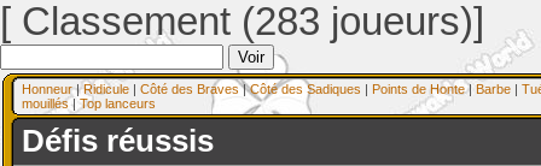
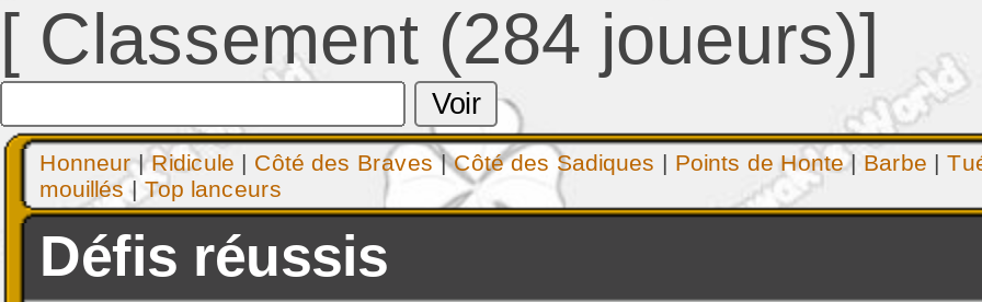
[0,0,484,43] [ Classement (283 joueurs)] -> [0,0,879,79] [ Classement (284 joueurs)]

